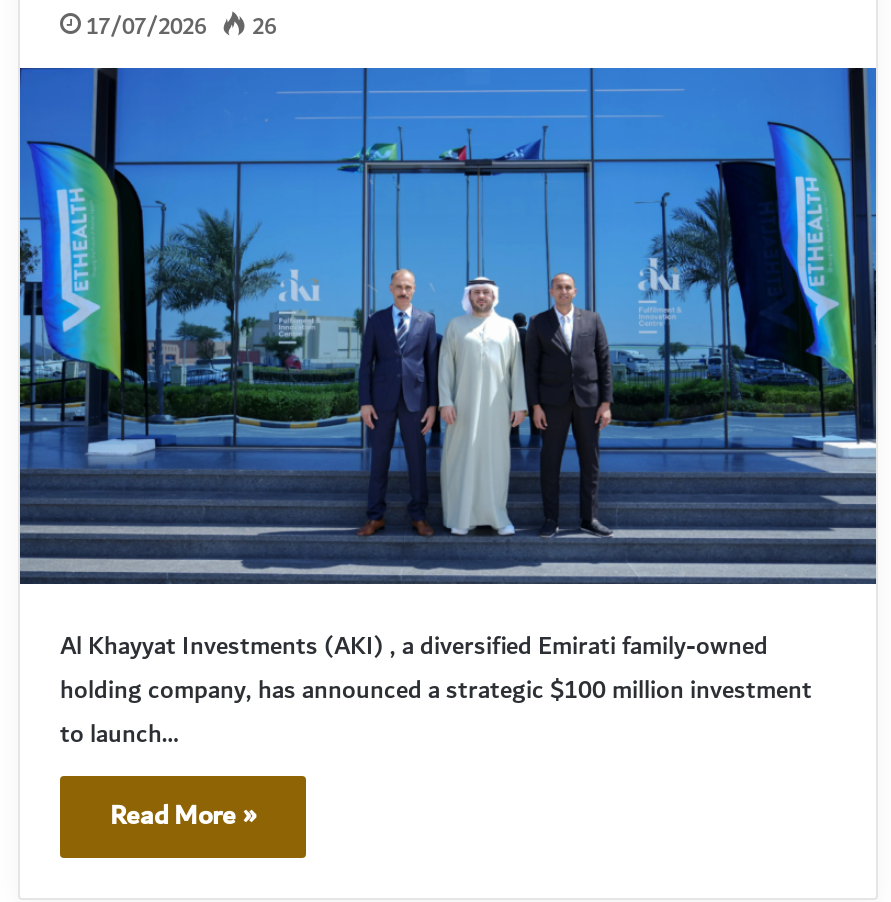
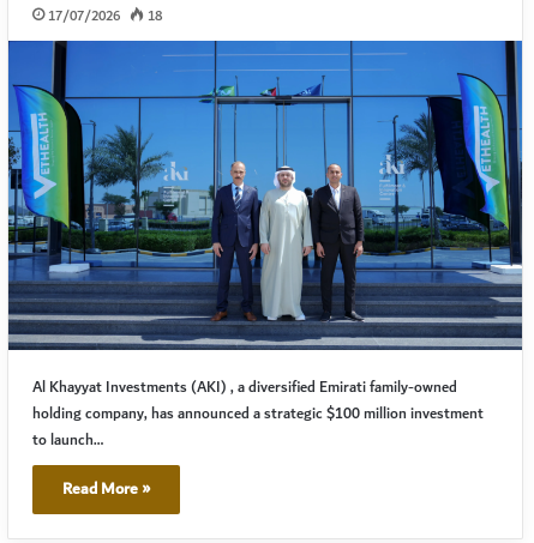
[86,7,276,49] 17/07/2026 26 -> [48,4,162,29] 17/07/2026 18

